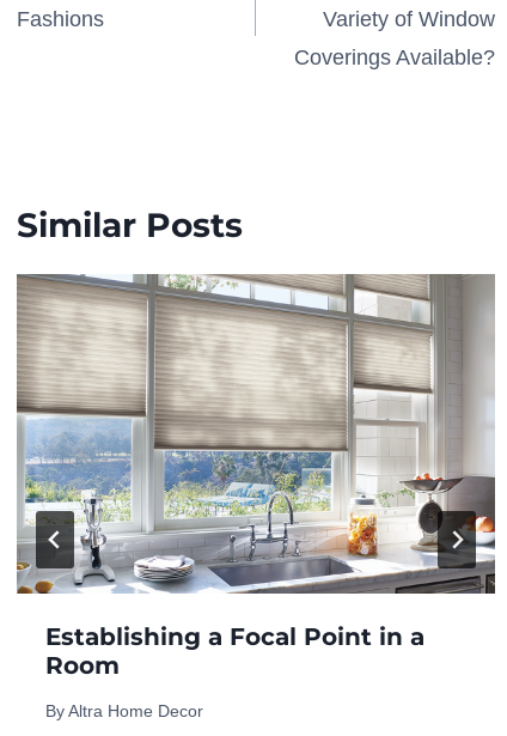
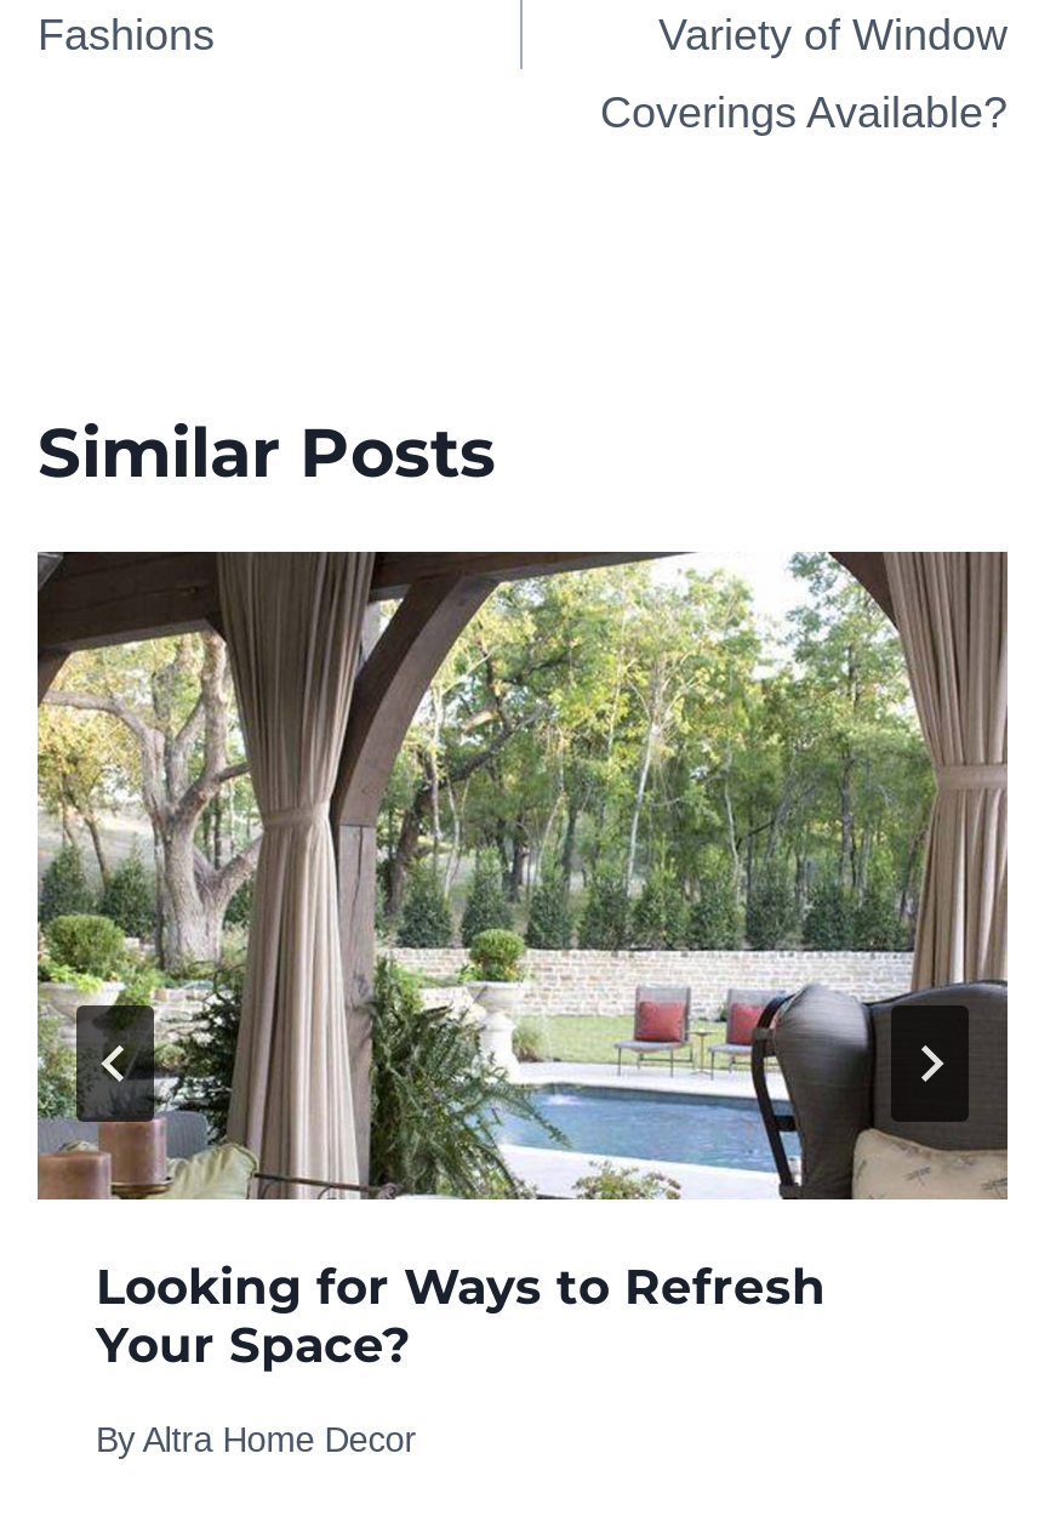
[16,273,496,680] [image] | Establishing a Focal Point in a | Room -> [38,549,1010,1374] [image] | Looking for Ways to Refresh | Your Space?

